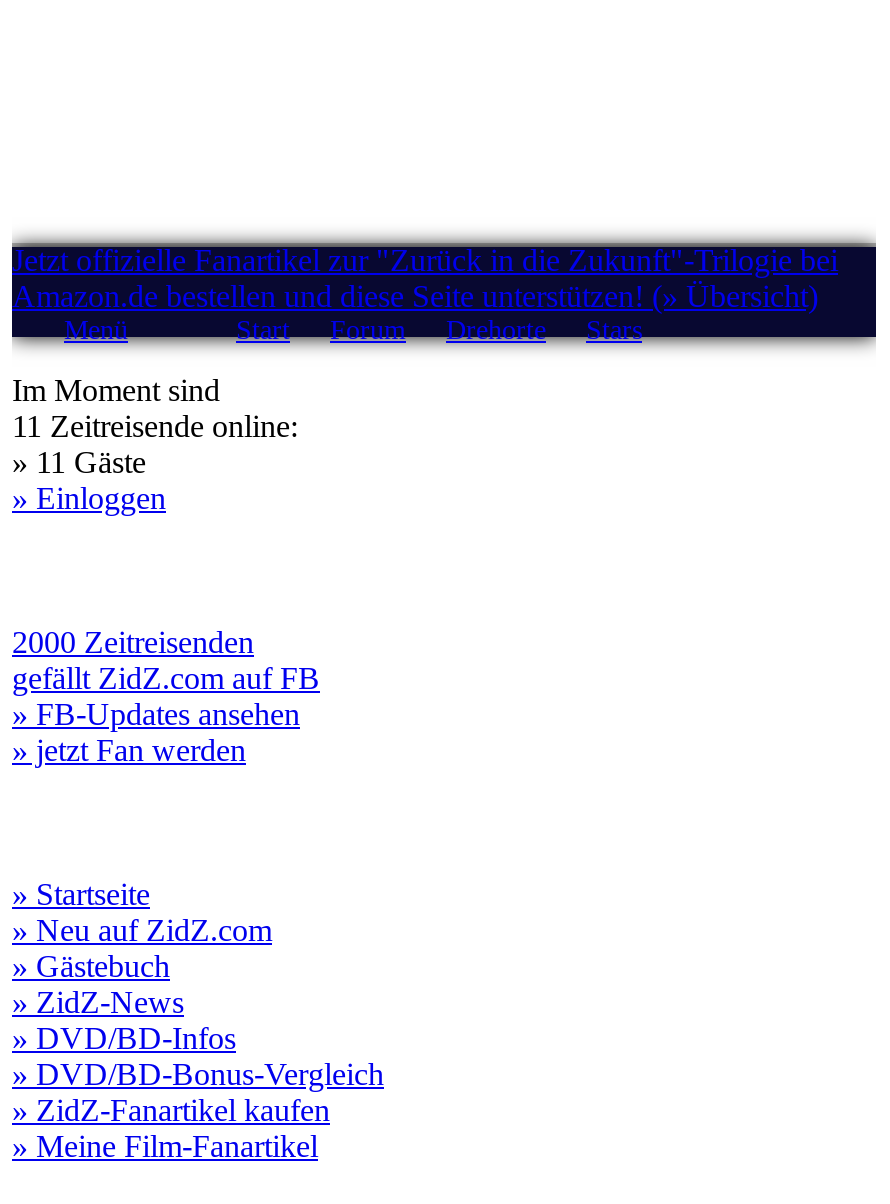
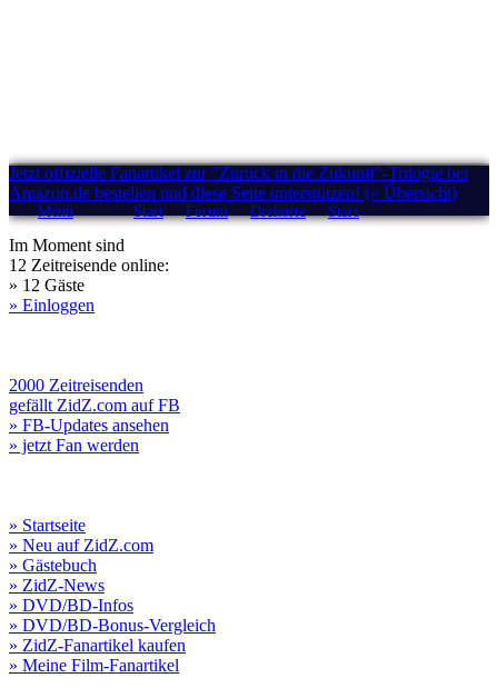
[12,409,298,443] 11 Zeitreisende online: -> [9,256,169,275] 12 Zeitreisende online:
[12,445,146,479] » 11 Gäste -> [9,276,85,295] » 12 Gäste

